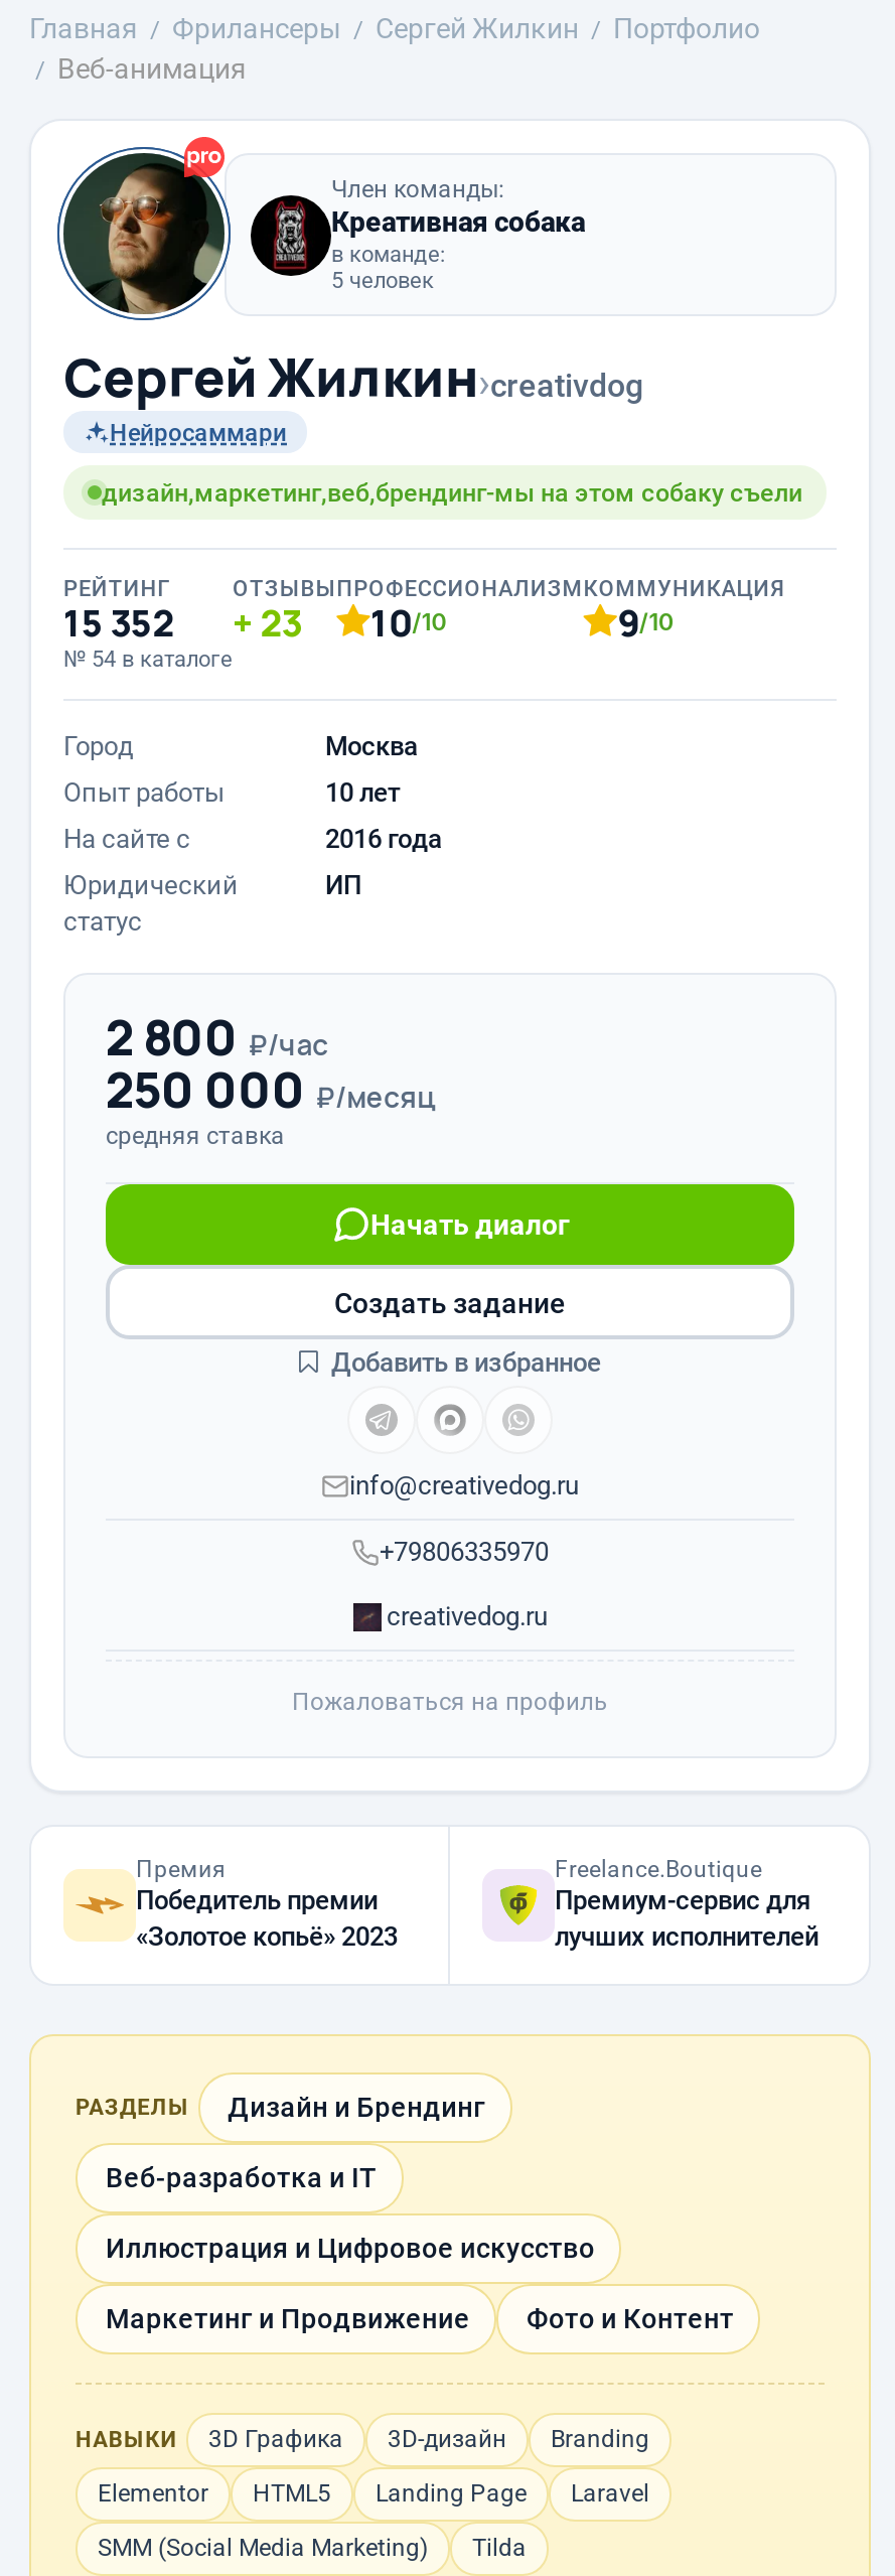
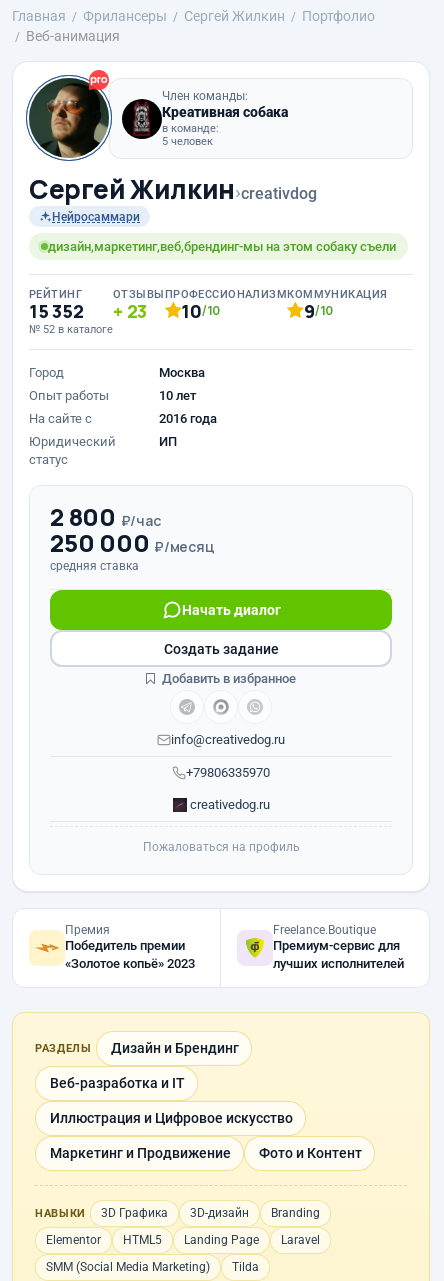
[63,647,233,673] № 54 в каталоге -> [29,323,113,336] № 52 в каталоге

